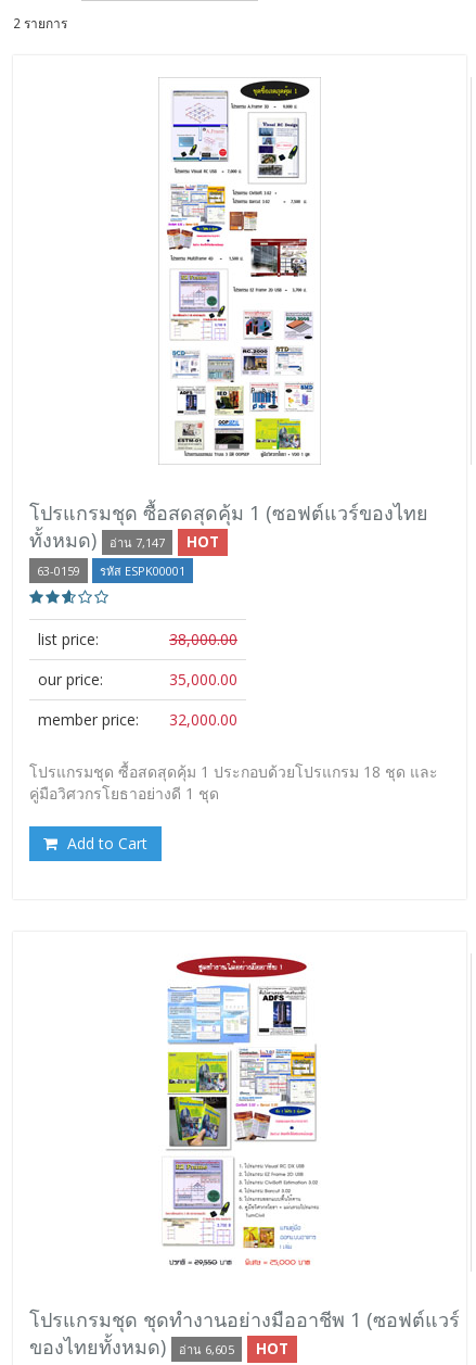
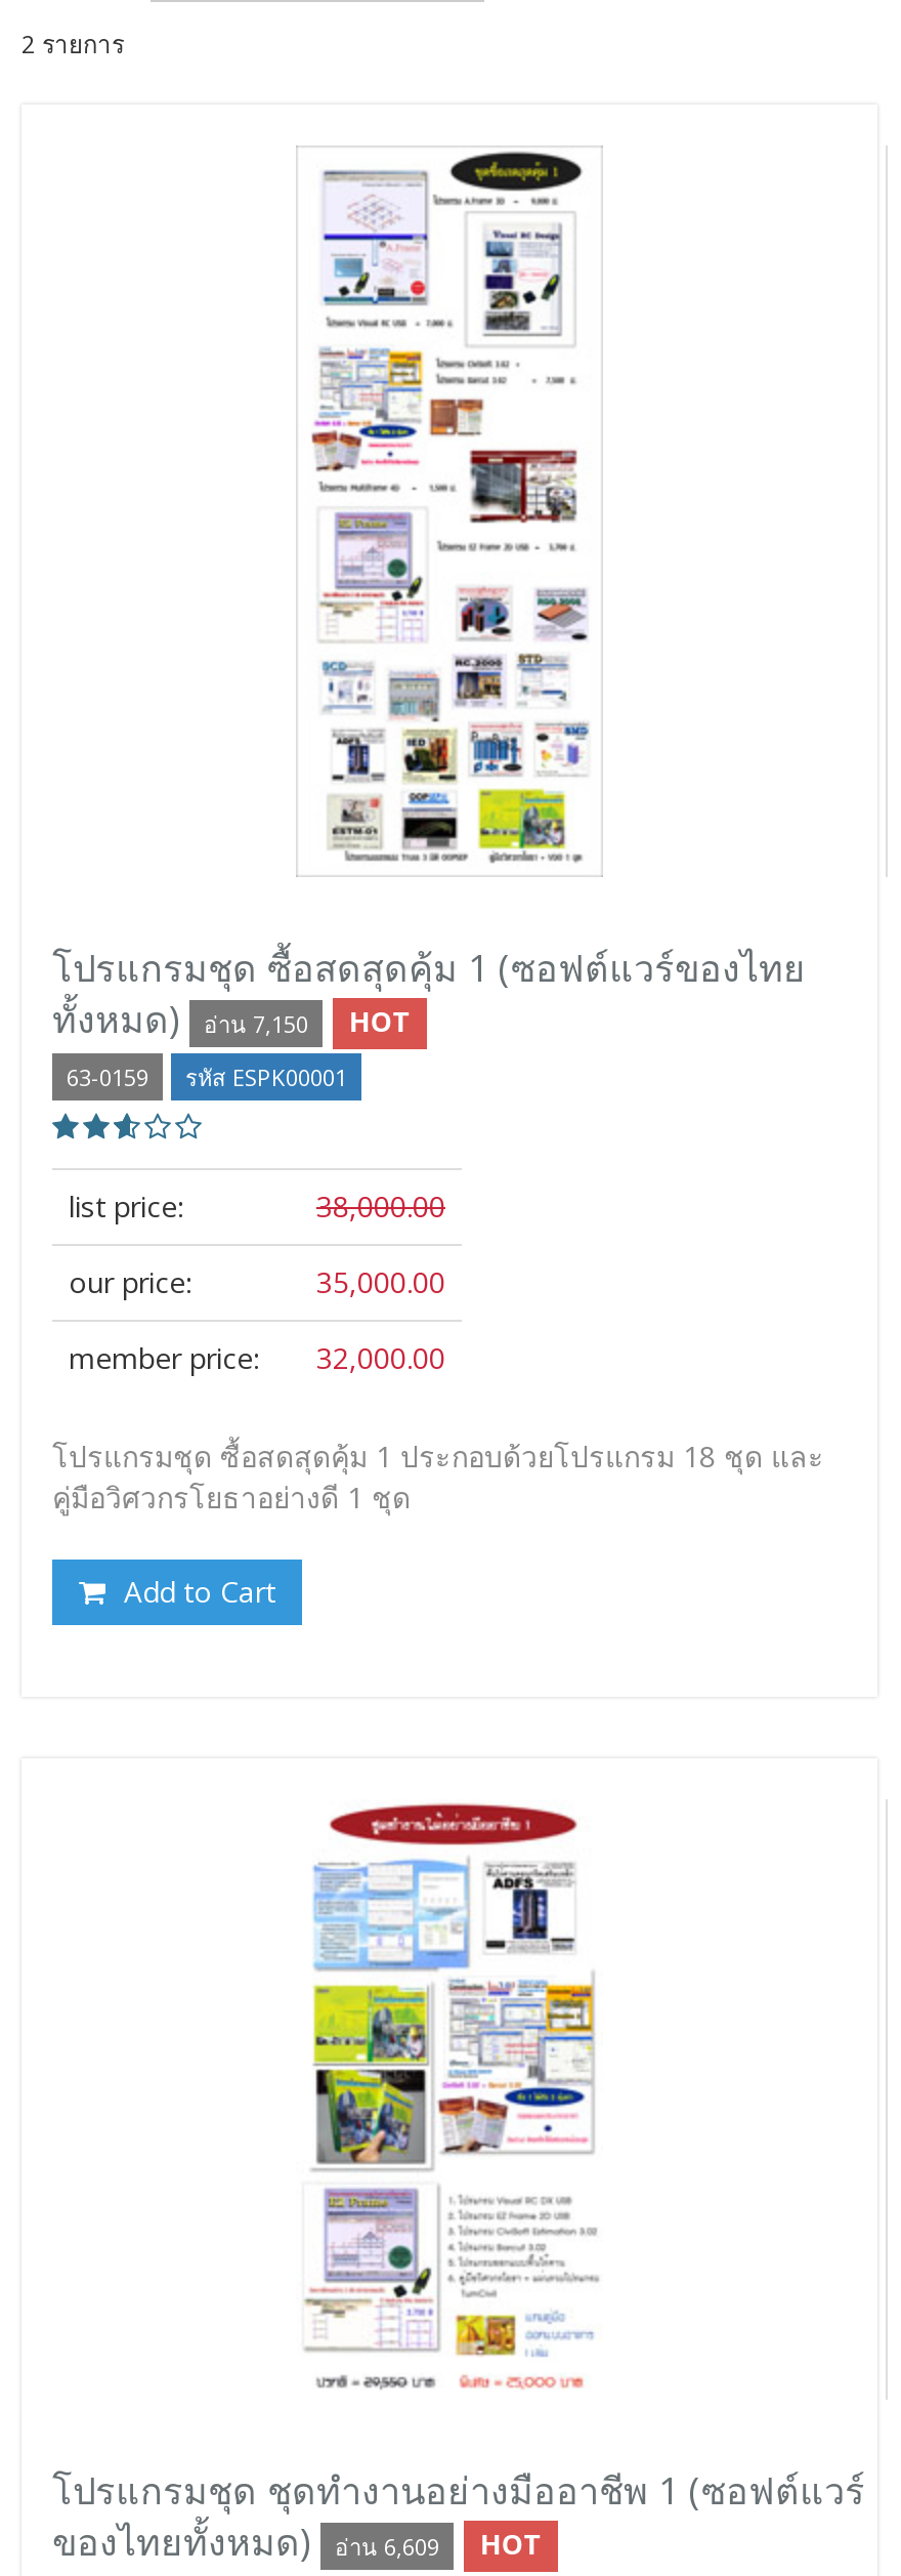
[29,527,219,553] ทั้งหมด) อ่าน 7,147 HOT -> [52,994,411,1043] ทั้งหมด) อ่าน 7,150 HOT
[29,1334,289,1360] ของไทยทั้งหมด) อ่าน 6,605 HOT -> [52,2517,542,2566] ของไทยทั้งหมด) อ่าน 6,609 HOT

